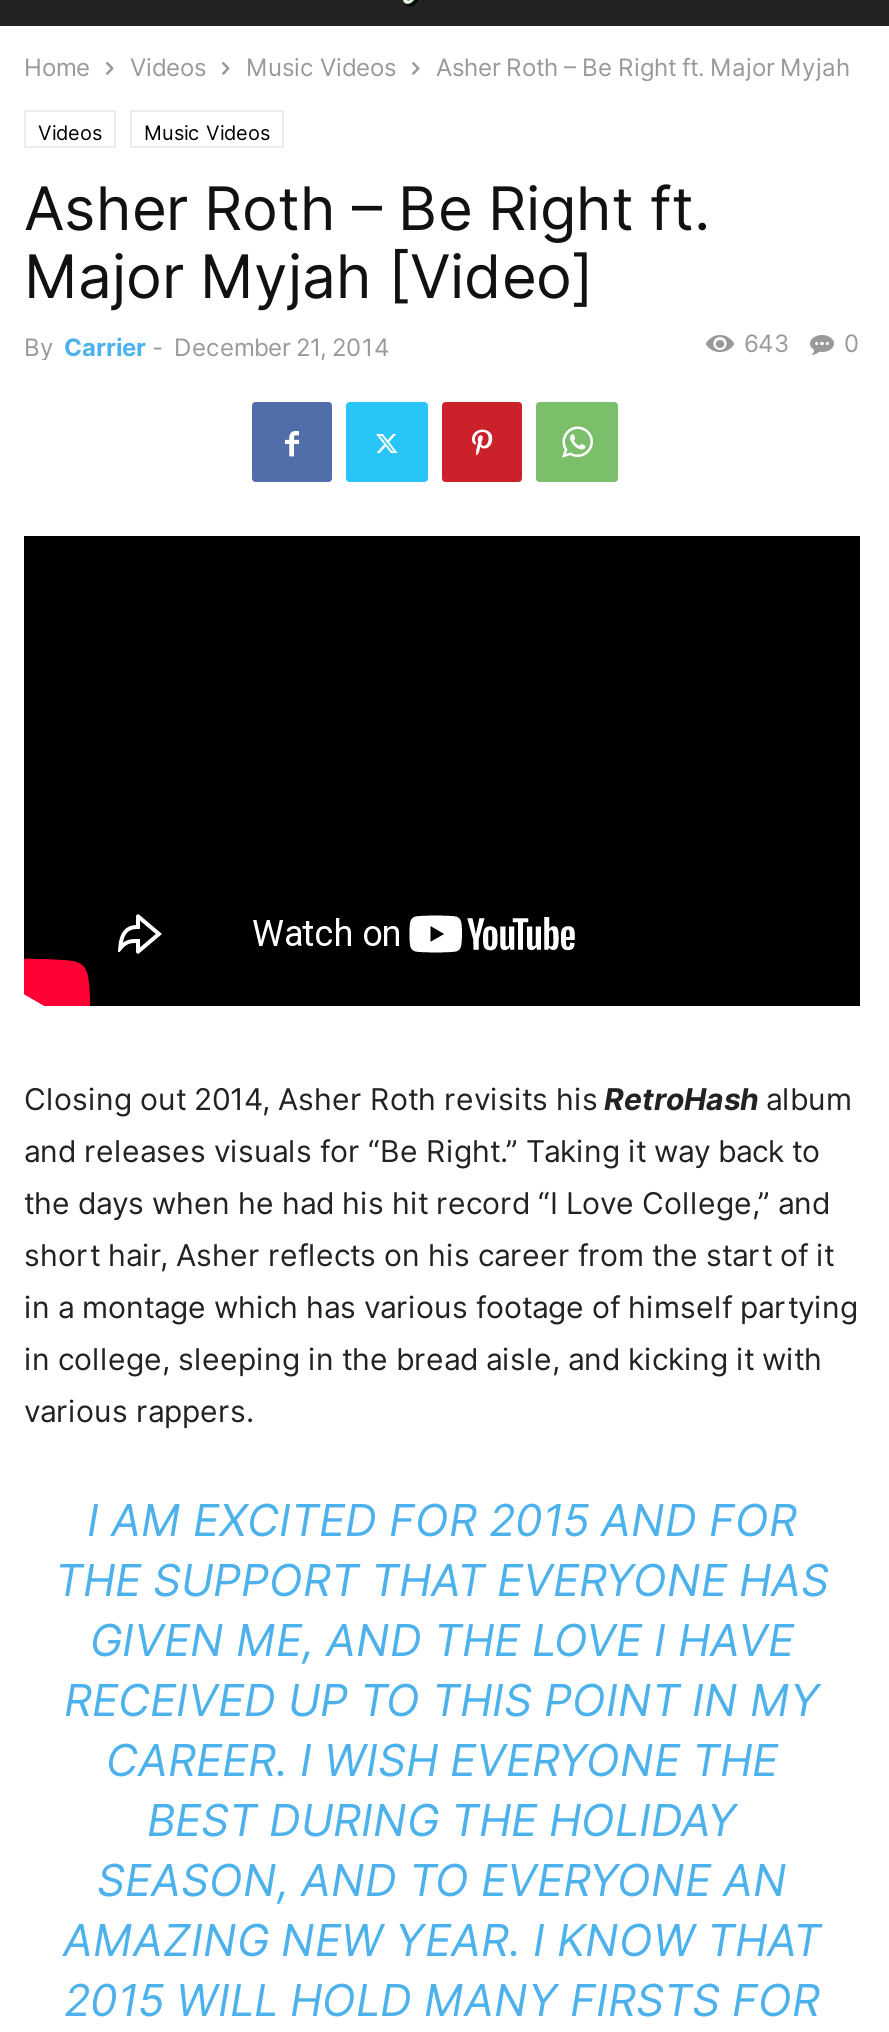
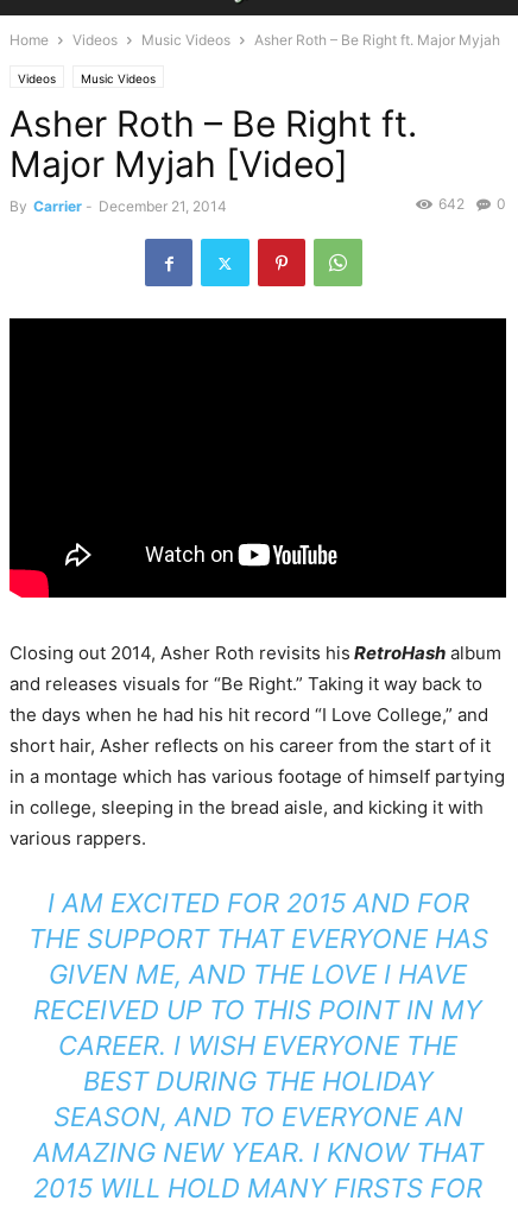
[744,328,860,358] 643 0 -> [438,195,506,213] 642 0

